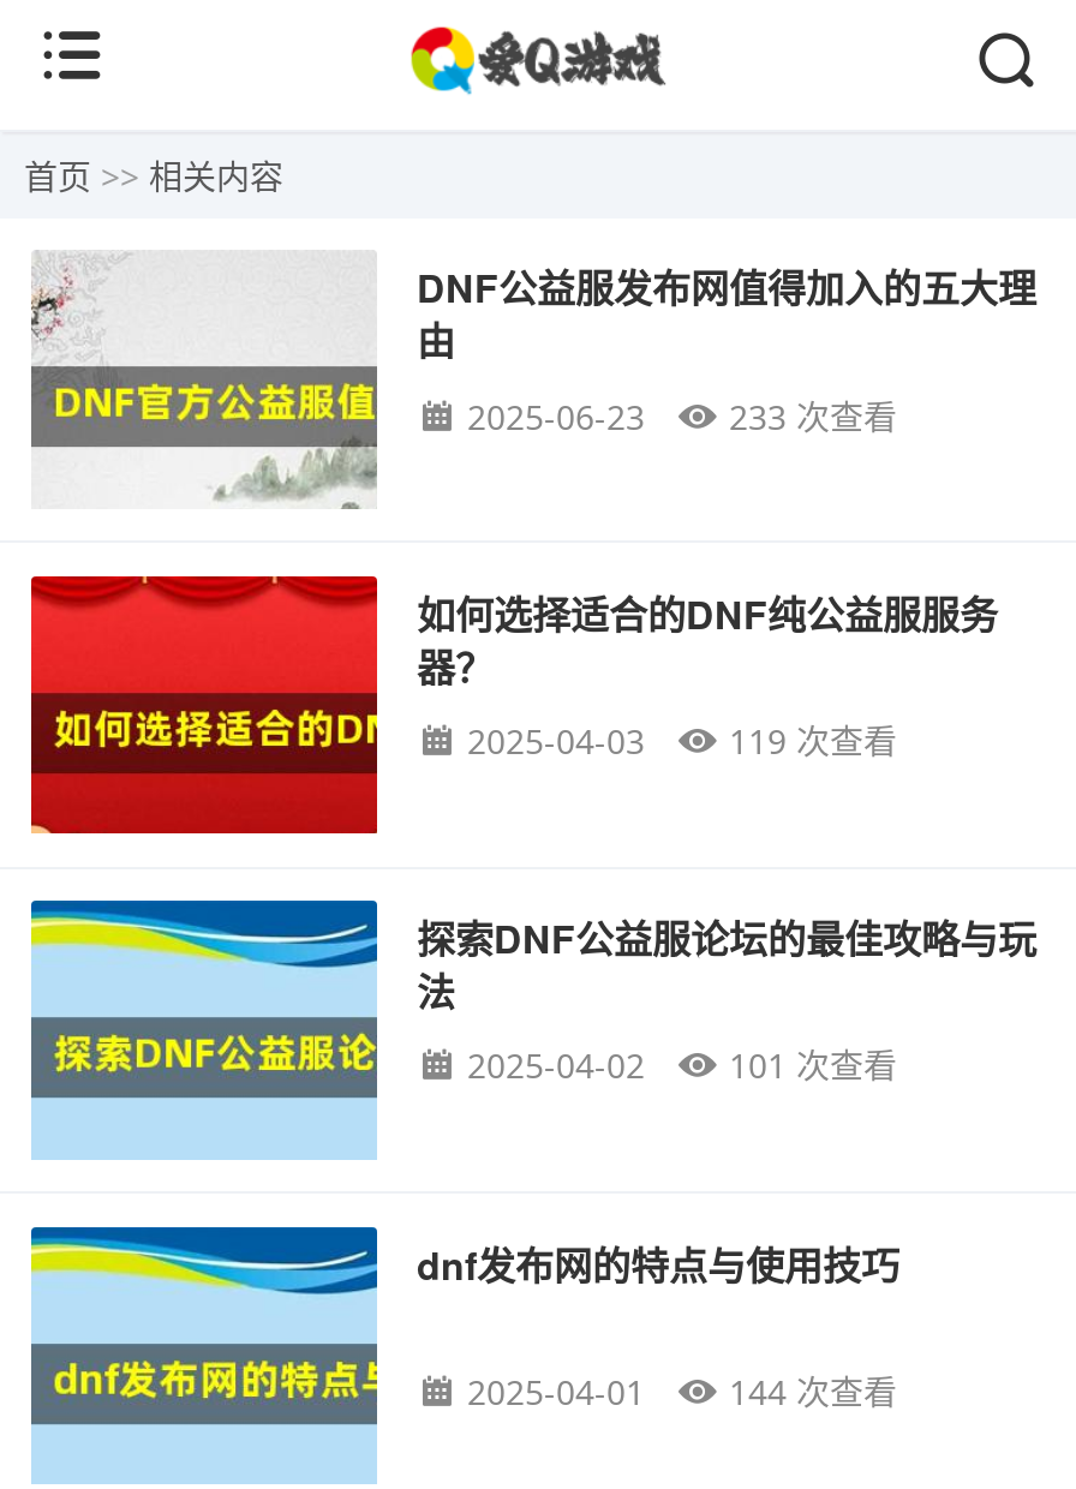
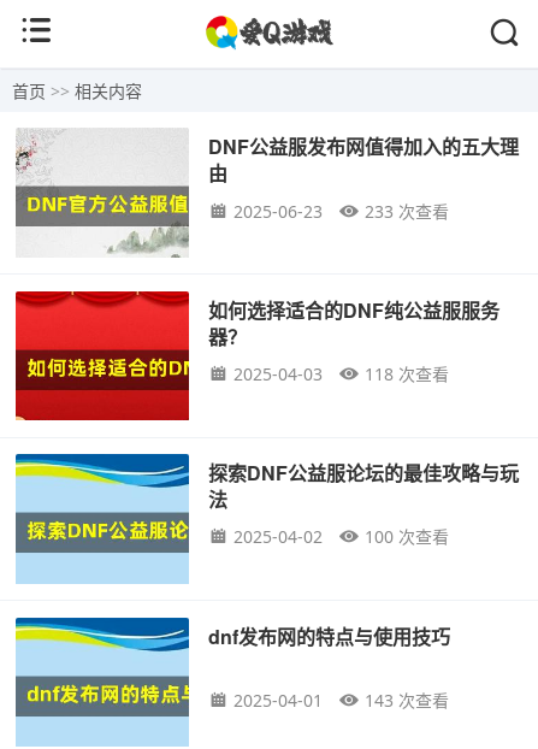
[467,718,897,764] 2025-04-03 119 次查看 -> [234,363,450,385] 2025-04-03 118 次查看
[467,1044,897,1089] 2025-04-02 101 次查看 -> [234,526,450,549] 2025-04-02 100 次查看
[467,1369,897,1414] 2025-04-01 144 次查看 -> [234,689,450,712] 2025-04-01 143 次查看

